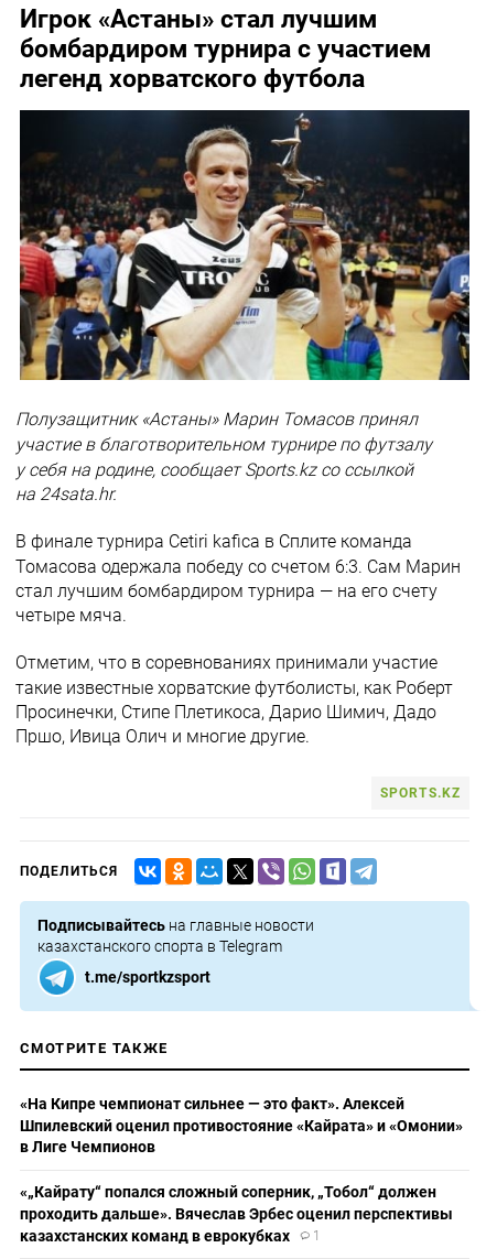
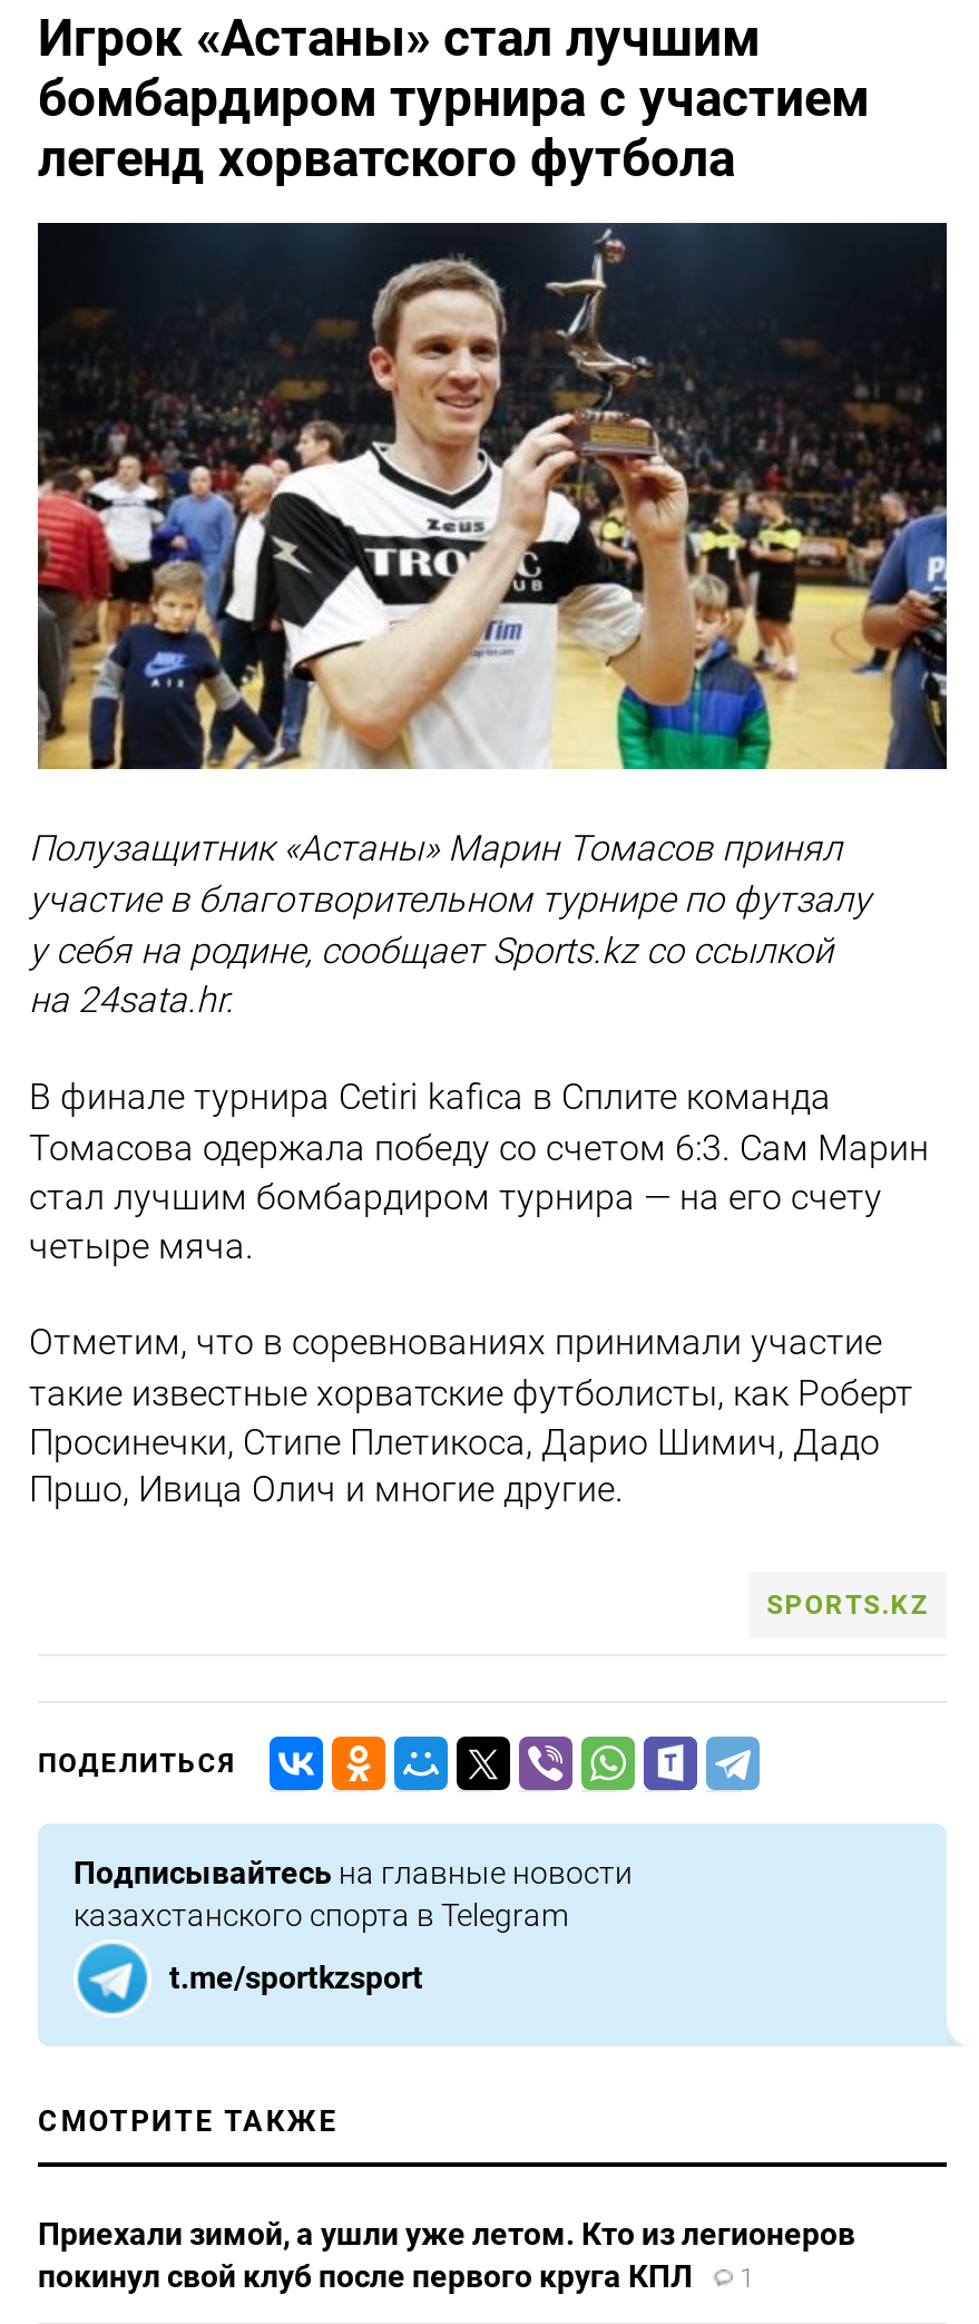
[20,1095,463,1244] «На Кипре чемпионат сильнее — это факт». Алексей | Шпилевский оценил противостояние «Кайрата» и «Омонии» | в Лиге Чемпионов | «„Кайрату“ попался сложный соперник, „Тобол“ должен | проходить дальше». Вячеслав Эрбес оценил перспективы | казахстанских команд в еврокубках -> [38,2215,855,2295] Приехали зимой, а ушли уже летом. Кто из легионеров | покинул свой клуб после первого круга КПЛ

